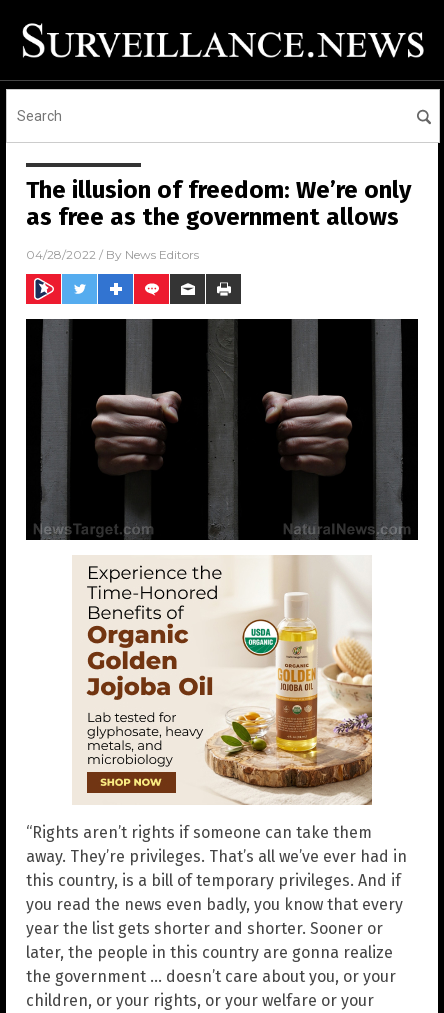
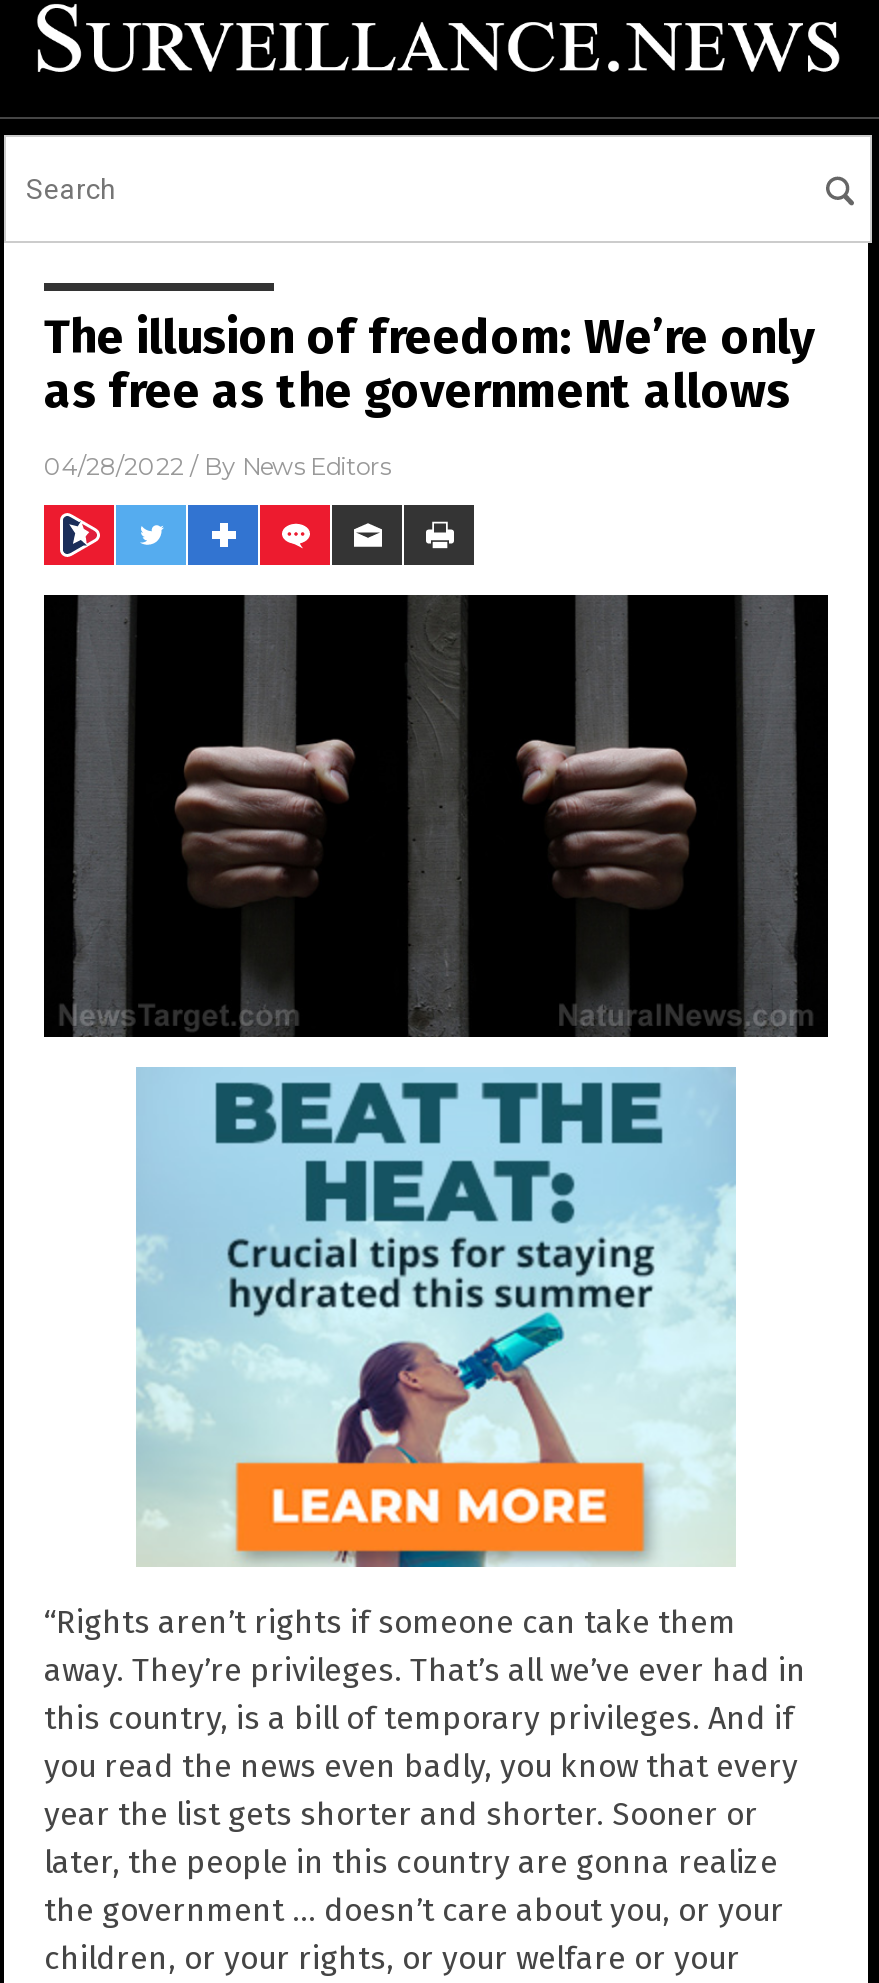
[73,555,373,805] [image] -> [136,1067,736,1569] [image]

